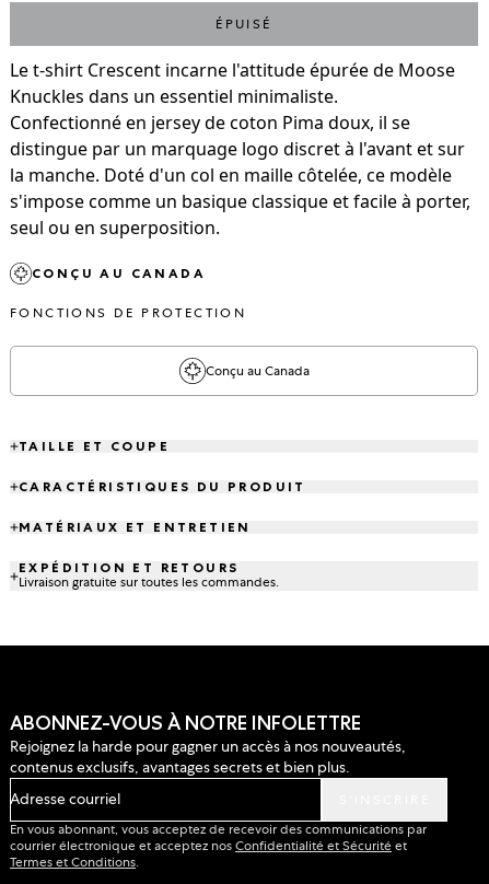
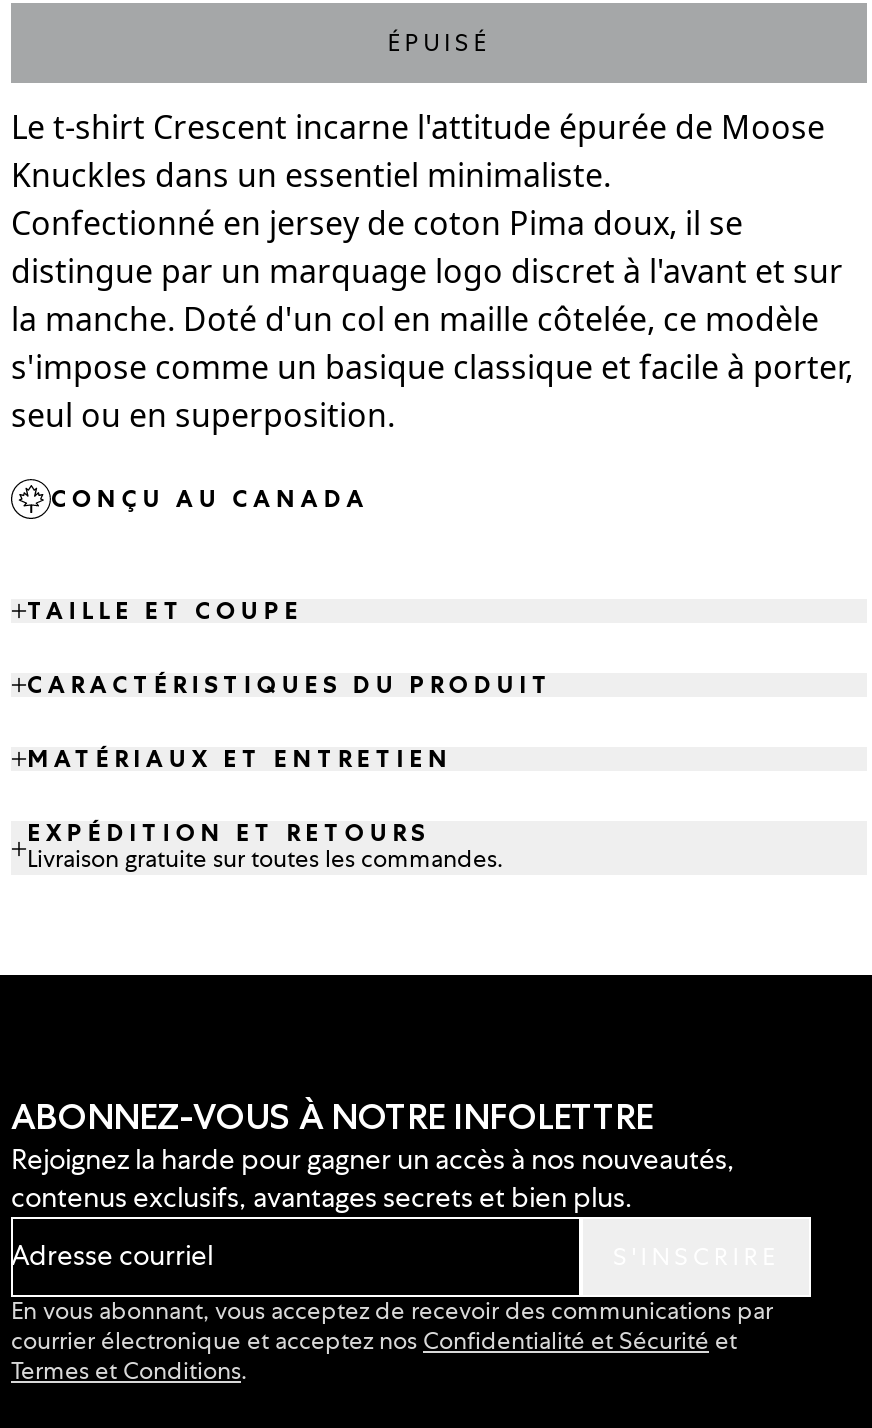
[10,304,309,379] FONCTIONS DE PROTECTION | Conçu au Canada -> none

